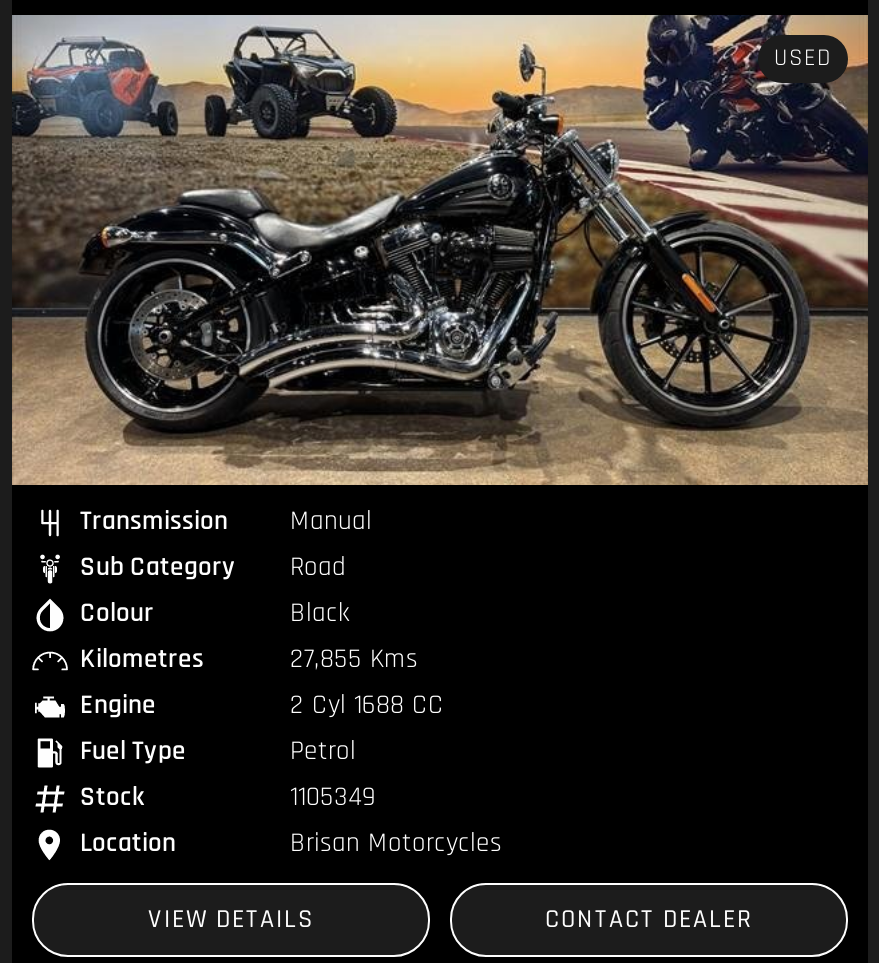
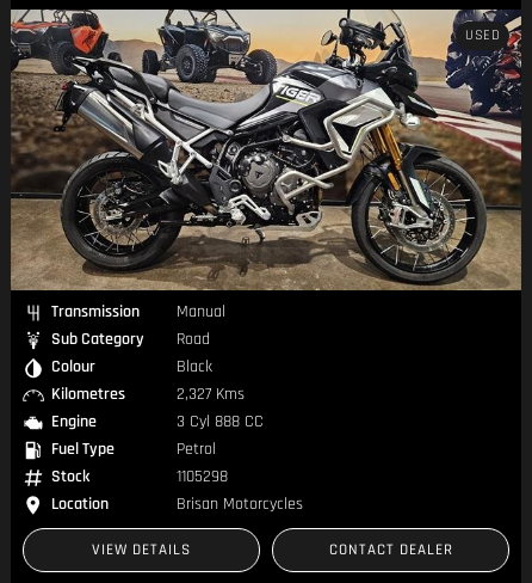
[10,13,870,485] [image] -> [11,8,521,291] [image]
[290,641,418,677] 27,855 Kms -> [177,383,245,405] 2,327 Kms
[290,687,452,723] 2 Cyl 1688 CC -> [177,411,268,432] 3 Cyl 888 CC
[290,779,376,815] 1105349 -> [177,466,228,487] 1105298

